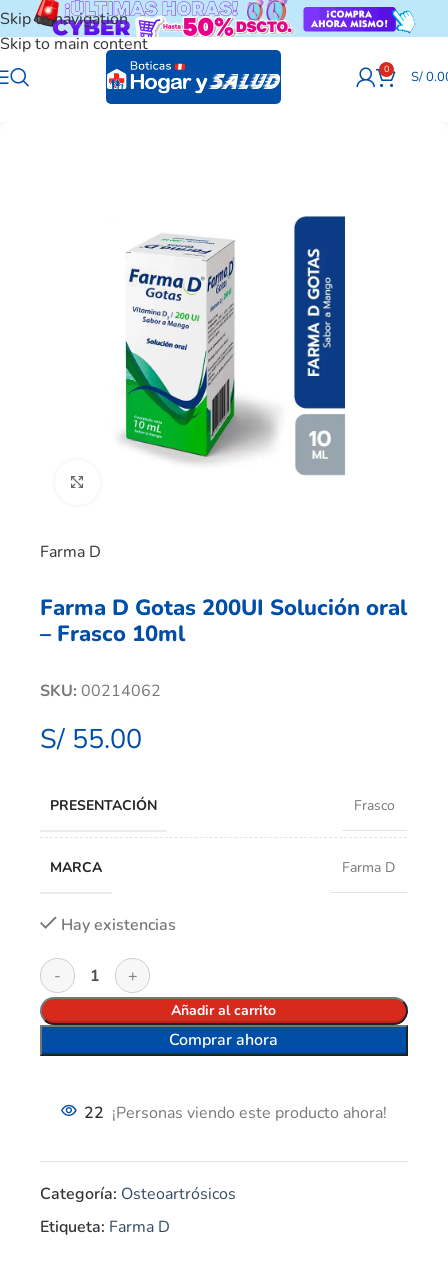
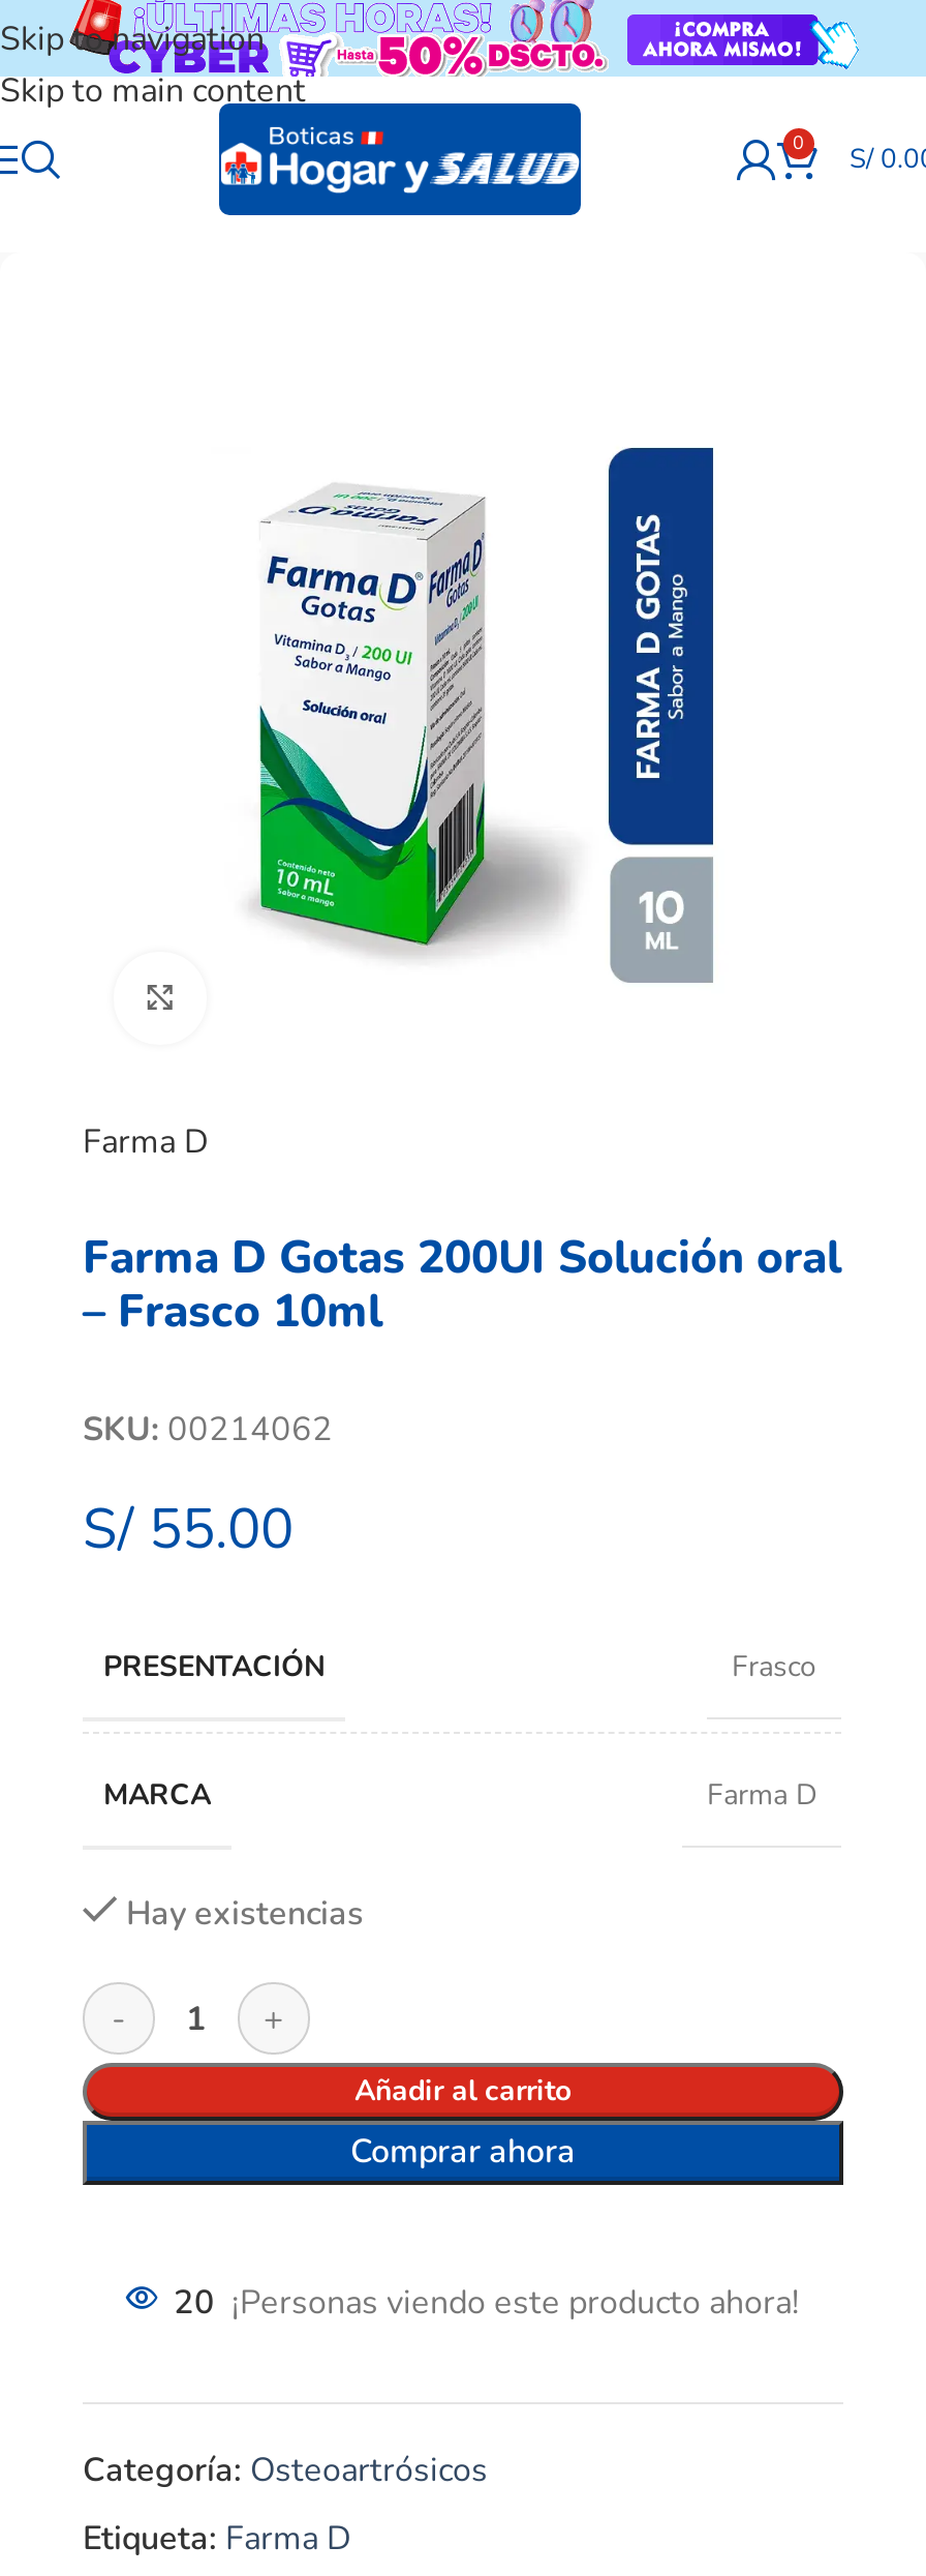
[84,1102,387,1124] 22 ¡Personas viendo este producto ahora! -> [174,2280,800,2325] 20 ¡Personas viendo este producto ahora!

